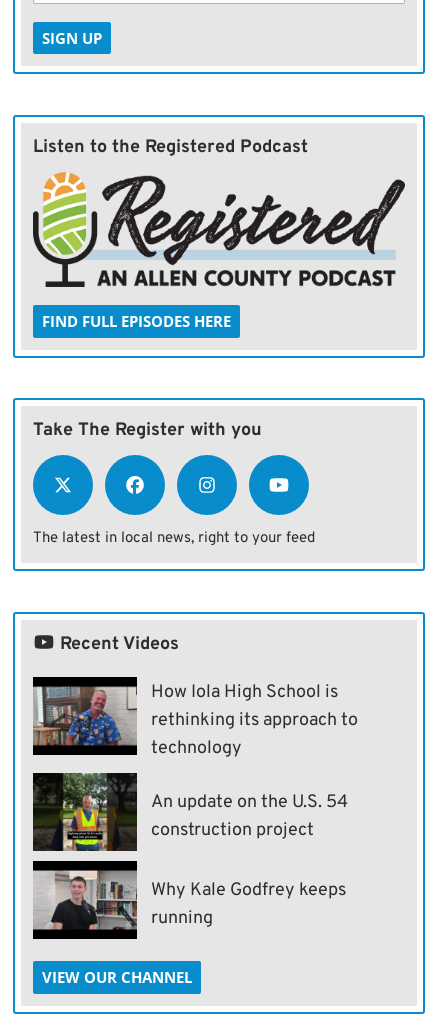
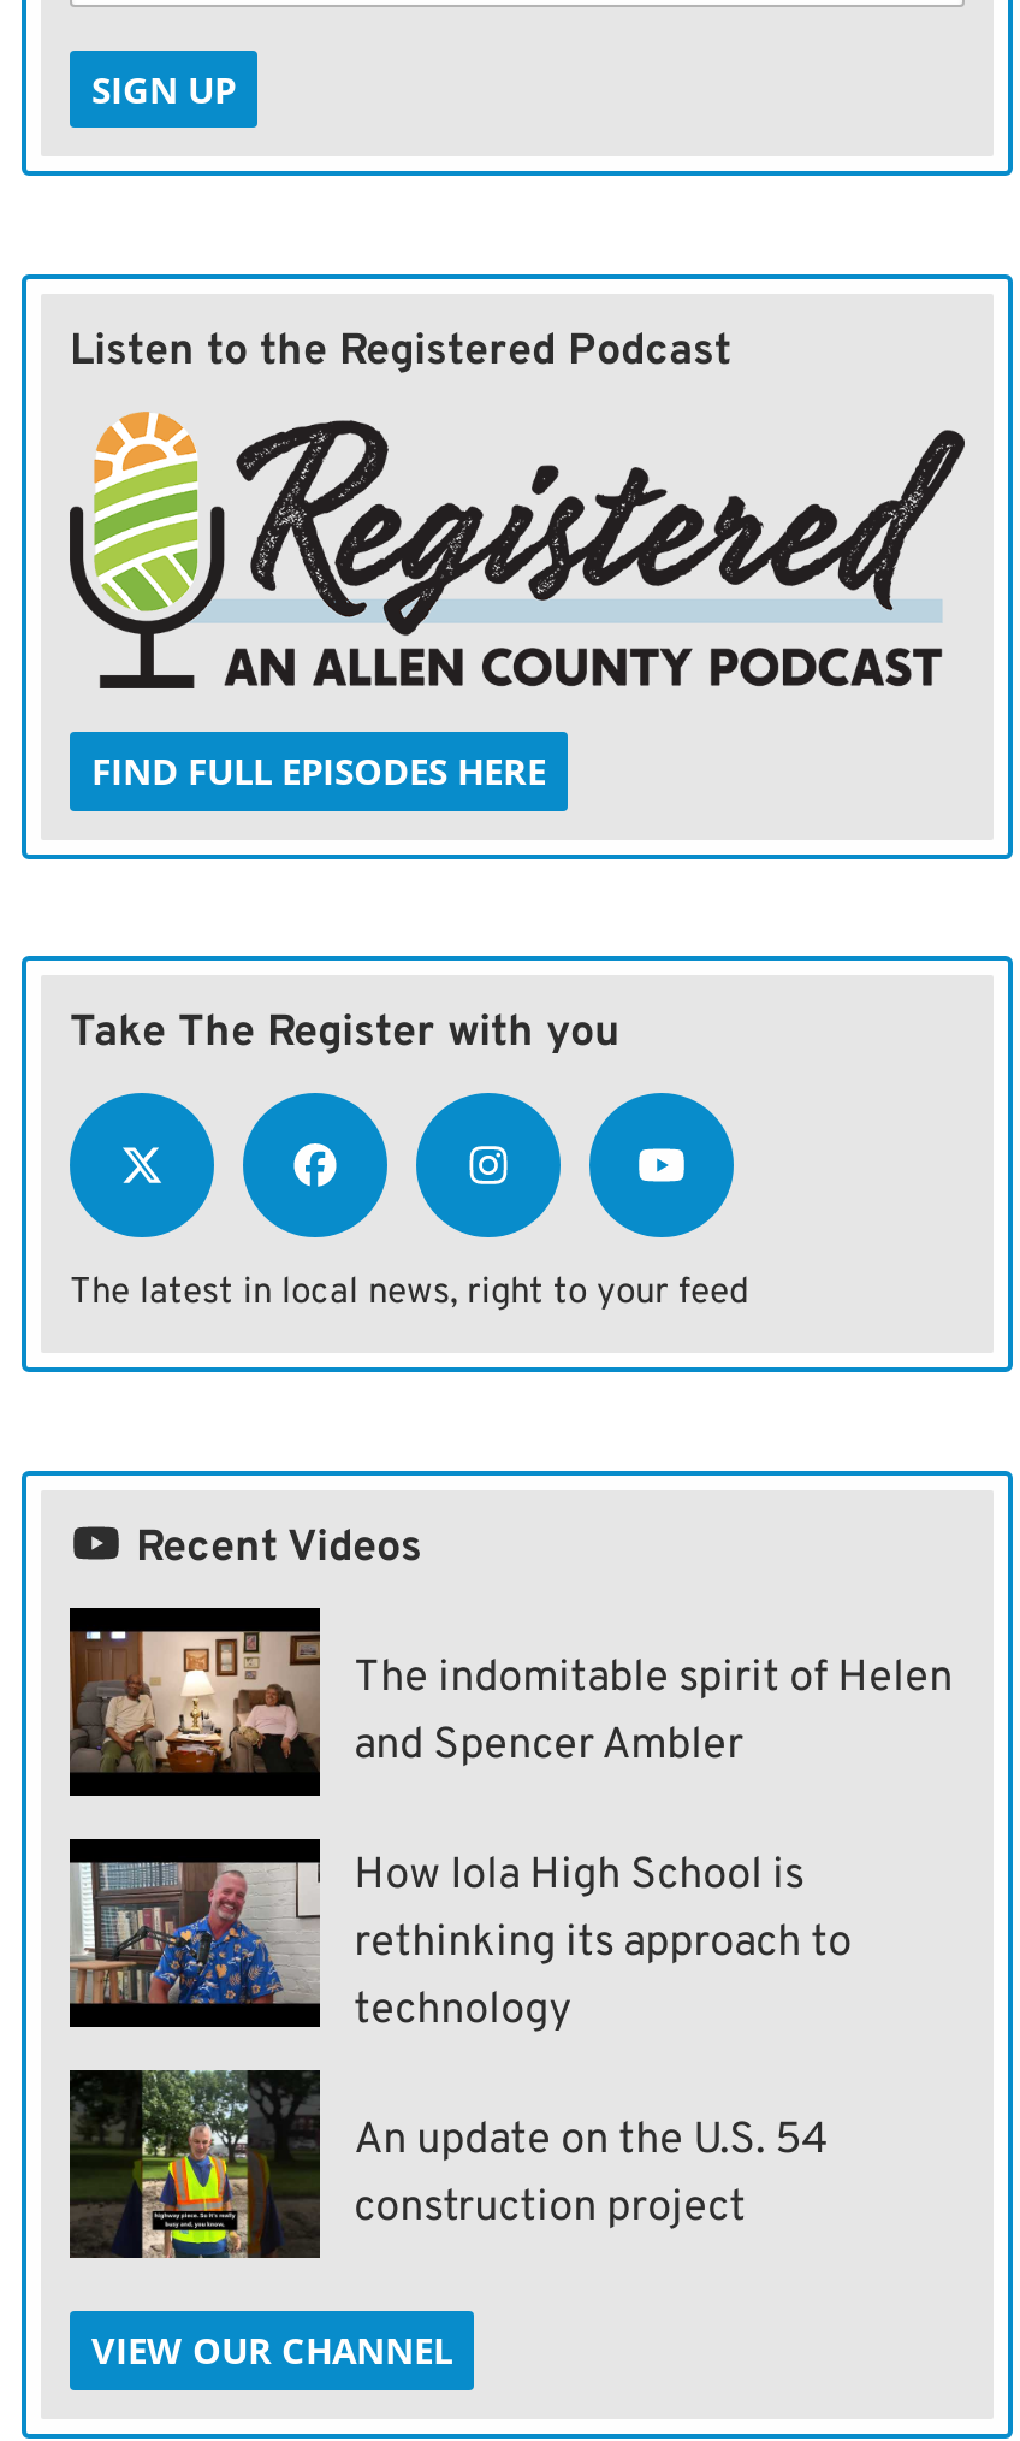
none -> [67,1606,953,1798] [image] | The indomitable spirit of Helen | and Spencer Ambler
moved [32,681,358,842] -> [67,1849,852,2236]: [image] | How Iola High School is | rethinking its approach to | technology | An update on the U.S. 54 | construction project
[33,860,346,939] [image] | Why Kale Godfrey keeps | running -> none

